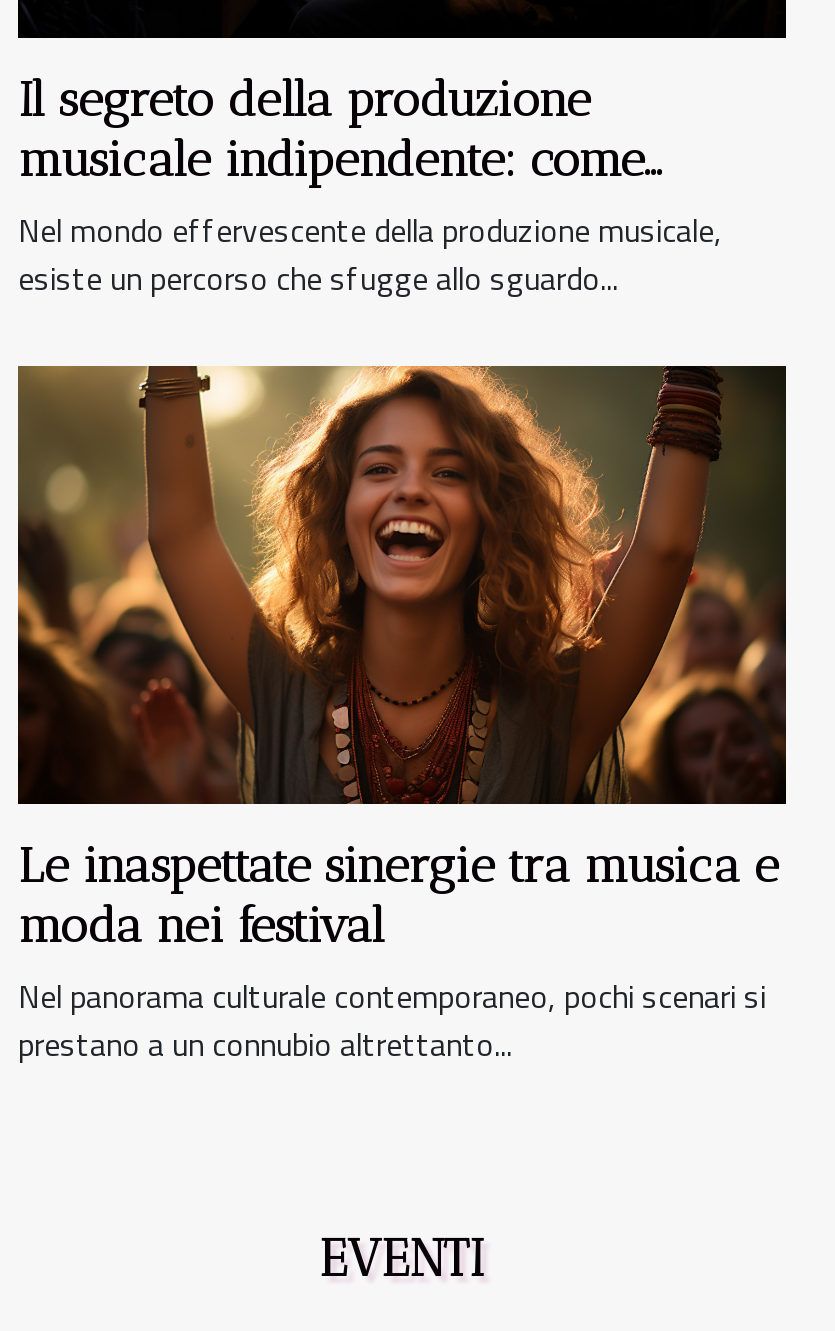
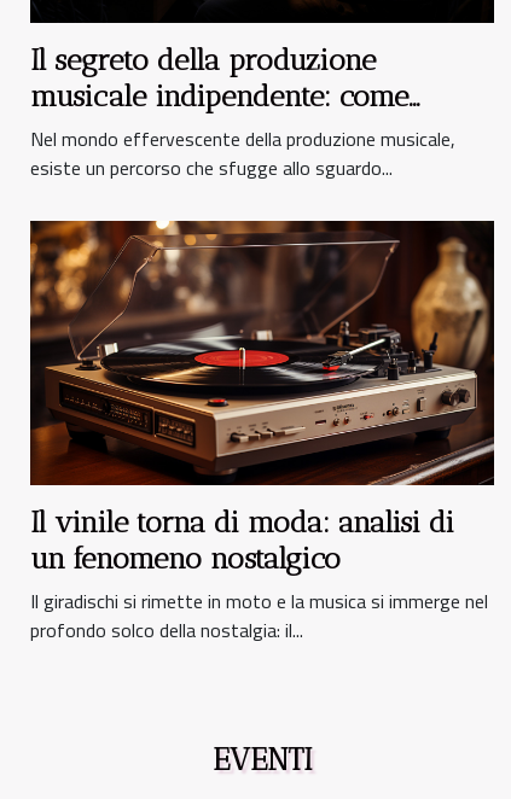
[16,364,786,1068] [image] | Le inaspettate sinergie tra musica e | moda nei festival | Nel panorama culturale contemporaneo, pochi scenari si | prestano a un connubio altrettanto... -> [29,220,494,645] [image] | Il vinile torna di moda: analisi di | un fenomeno nostalgico | Il giradischi si rimette in moto e la musica si immerge nel | profondo solco della nostalgia: il...

